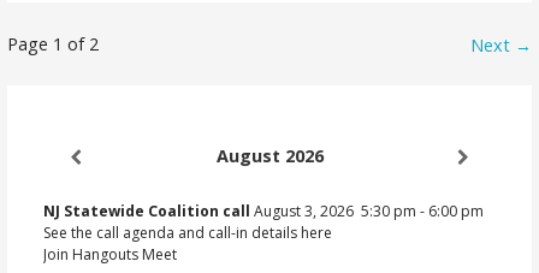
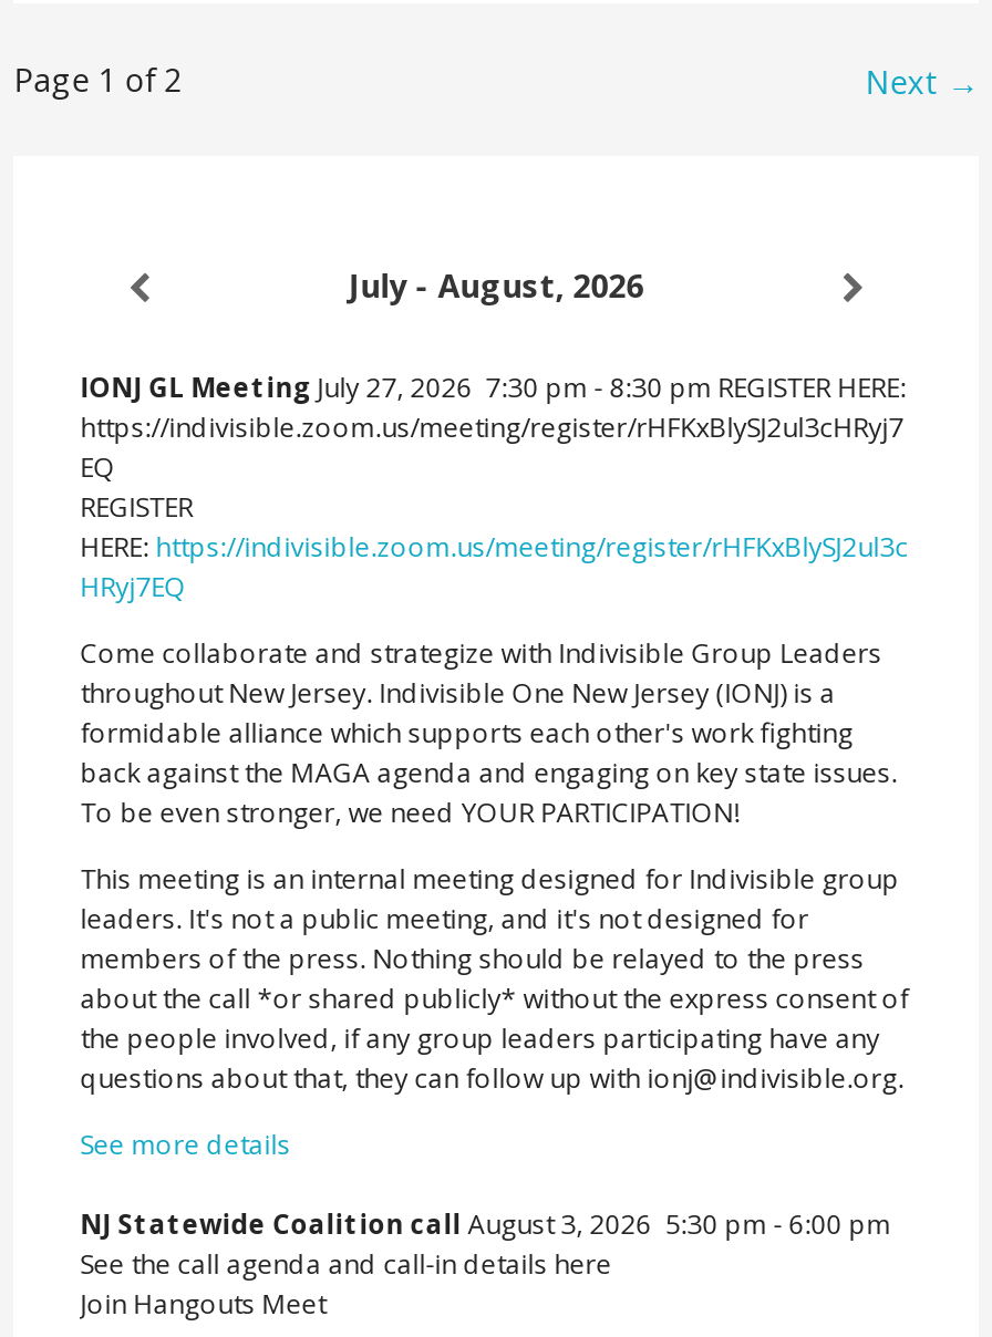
[216,145,323,167] August 2026 -> [80,265,908,1164] July - August, 2026 | IONJ GL Meeting July 27, 2026 7:30 pm - 8:30 pm REGISTER HERE: | https://indivisible.zoom.us/meeting/register/rHFKxBlySJ2ul3cHRyj7 | EQ | REGISTER | HERE: https://indivisible.zoom.us/meeting/register/rHFKxBlySJ2ul3c | HRyj7EQ | Come collaborate and strategize with Indivisible Group Leaders | throughout New Jersey. Indivisible One New Jersey (IONJ) is a | formidable alliance which supports each other's work fighting | back against the MAGA agenda and engaging on key state issues. | To be even stronger, we need YOUR PARTICIPATION! | This meeting is an internal meeting designed for Indivisible group | leaders. It's not a public meeting, and it's not designed for | members of the press. Nothing should be relayed to the press | about the call *or shared publicly* without the express consent of | the people involved, if any group leaders participating have any | questions about that, they can follow up with ionj@indivisible.org. | See more details

